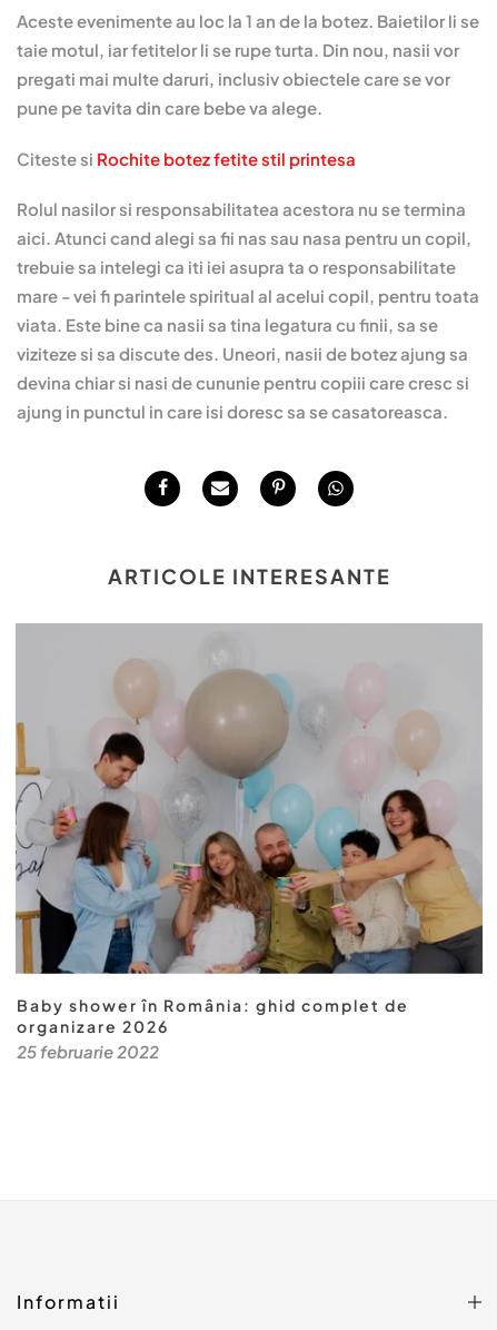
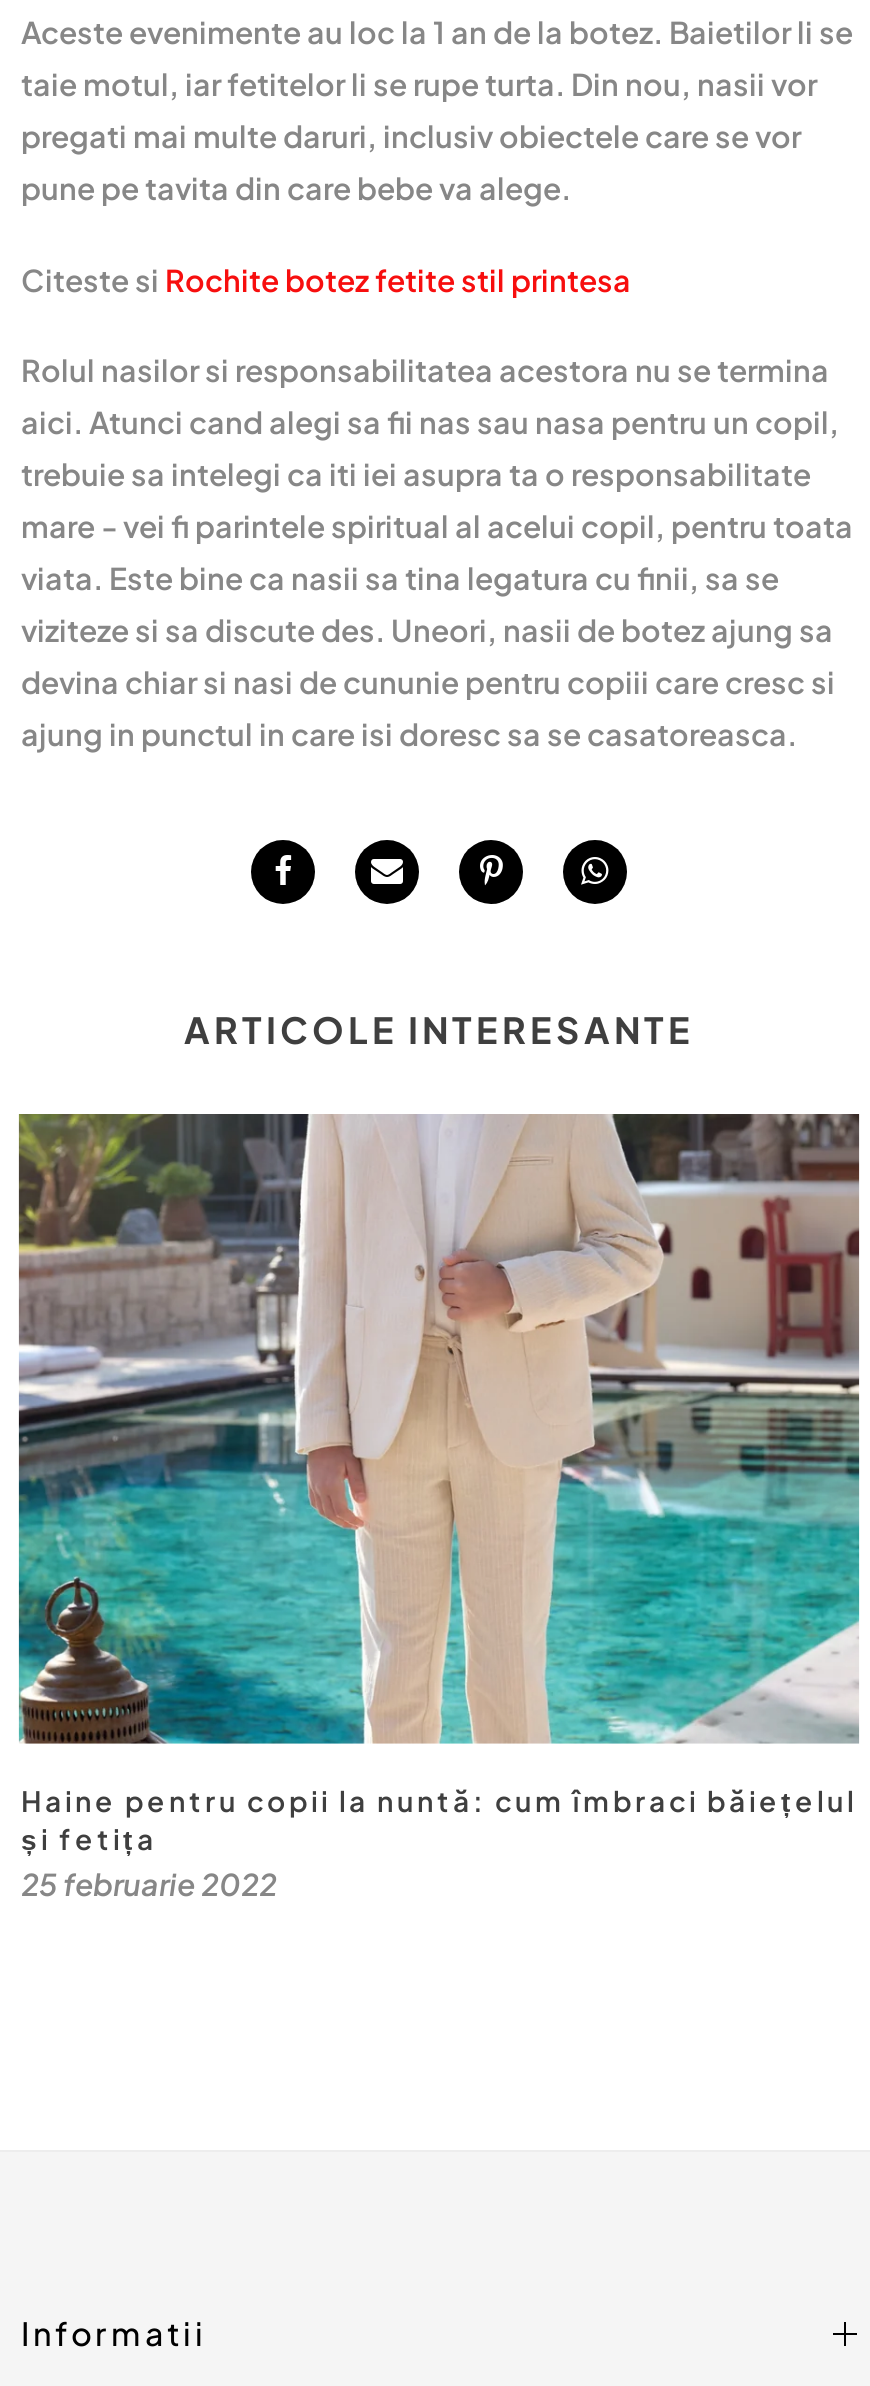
[14,624,484,1036] [image] | Baby shower în România: ghid complet de | organizare 2026 -> [17,1114,861,1856] [image] | Haine pentru copii la nuntă: cum îmbraci băiețelul | și fetița

